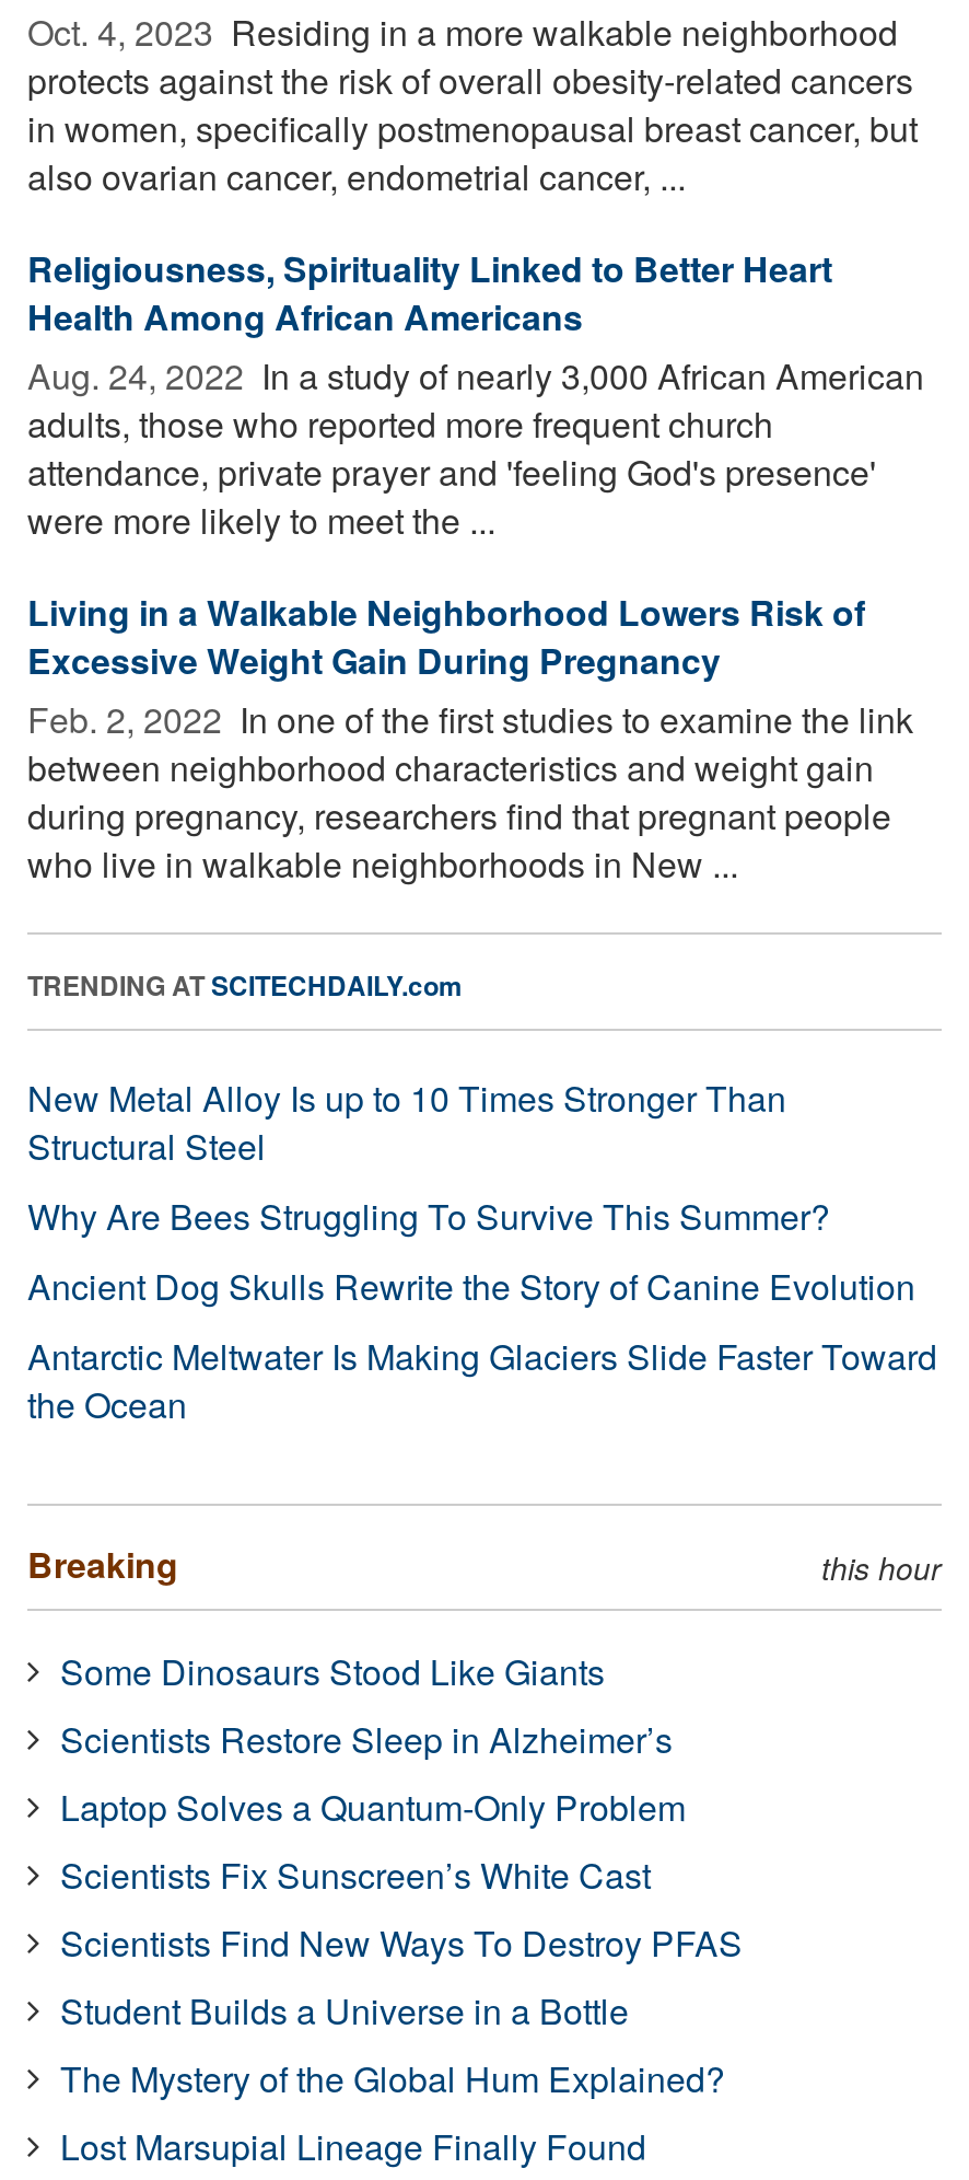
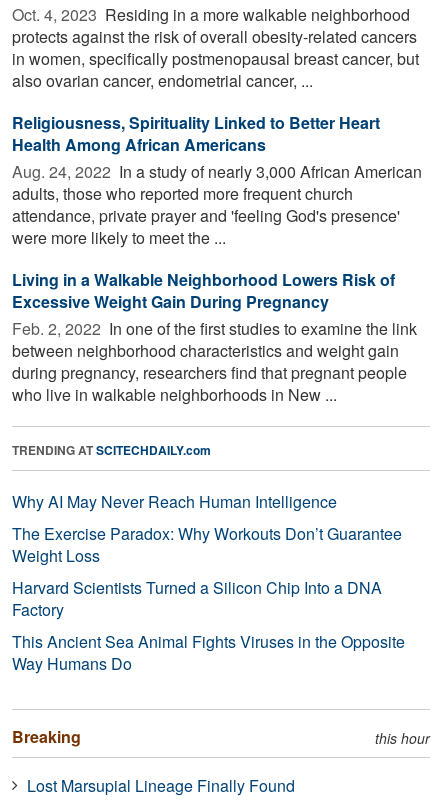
[27,1072,937,1429] New Metal Alloy Is up to 10 Times Stronger Than | Structural Steel | Why Are Bees Struggling To Survive This Summer? | Ancient Dog Skulls Rewrite the Story of Canine Evolution | Antarctic Meltwater Is Making Glaciers Slide Faster Toward | the Ocean -> [12,490,405,675] Why AI May Never Reach Human Intelligence | The Exercise Paradox: Why Workouts Don’t Guarantee | Weight Loss | Harvard Scientists Turned a Silicon Chip Into a DNA | Factory | This Ancient Sea Animal Fights Viruses in the Opposite | Way Humans Do
moved [27,1538,942,1589] -> [12,725,430,748]: Breaking | this hour
[60,1646,743,2103] Some Dinosaurs Stood Like Giants | Scientists Restore Sleep in Alzheimer’s | Laptop Solves a Quantum-Only Problem | Scientists Fix Sunscreen’s White Cast | Scientists Find New Ways To Destroy PFAS | Student Builds a Universe in a Bottle | The Mystery of the Global Hum Explained? -> none

